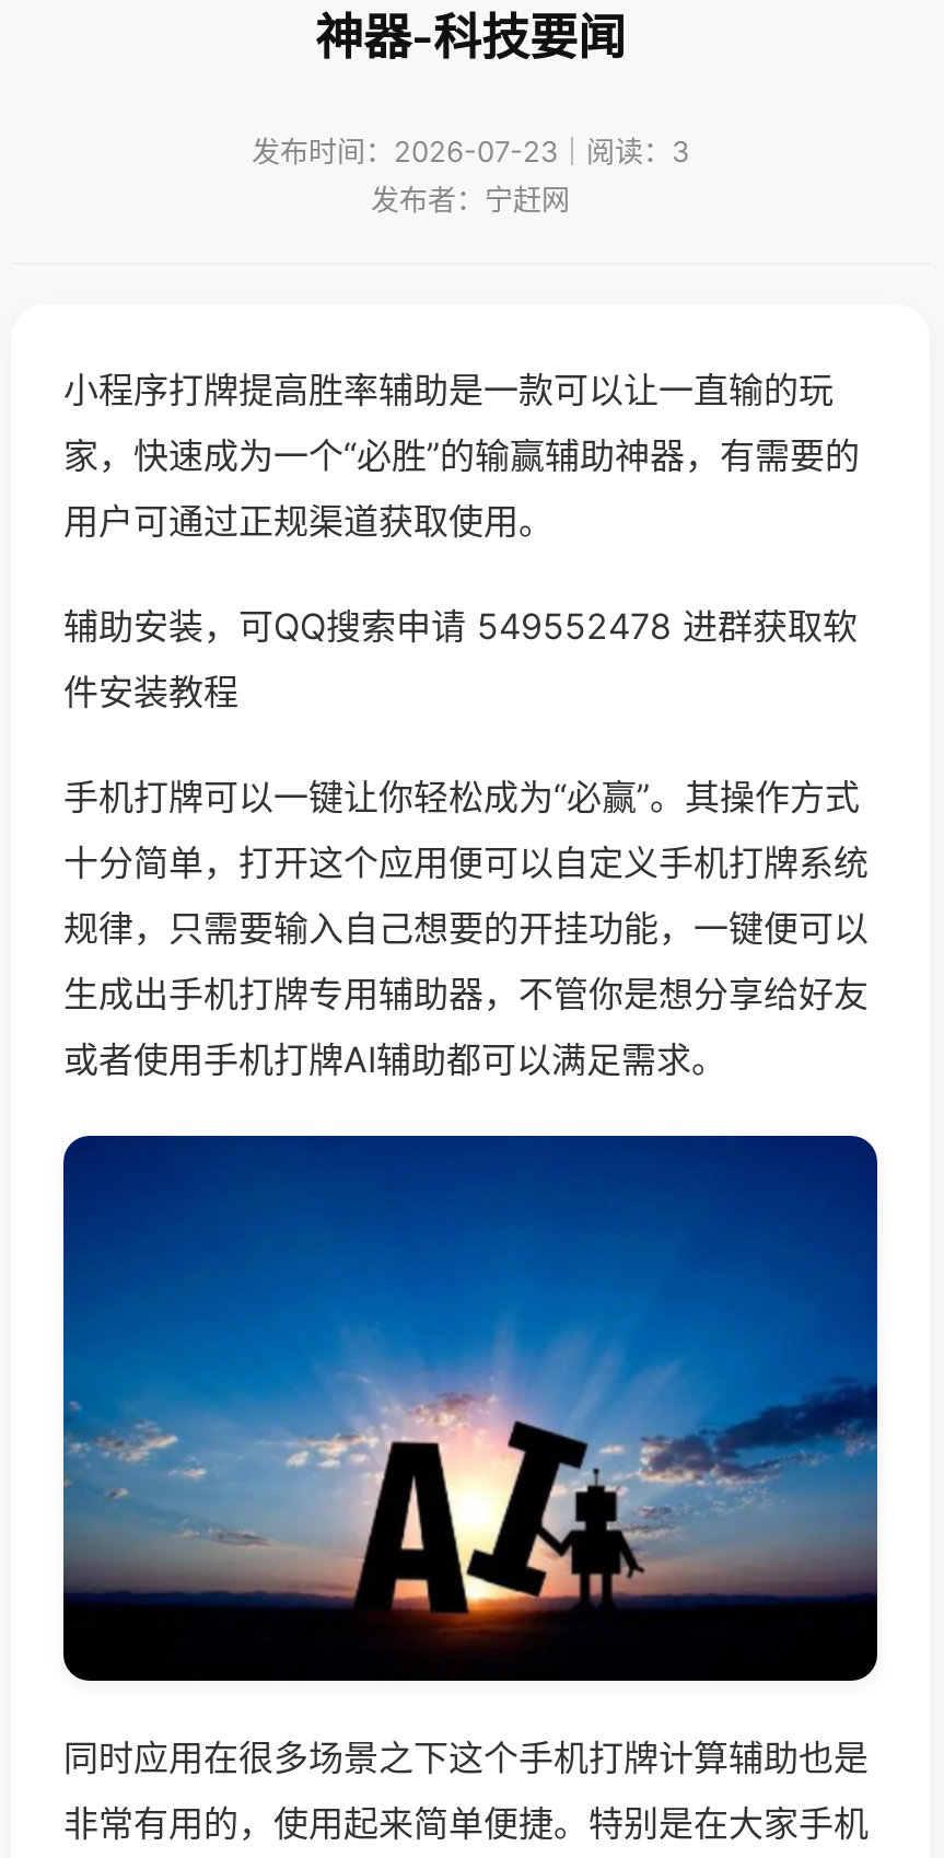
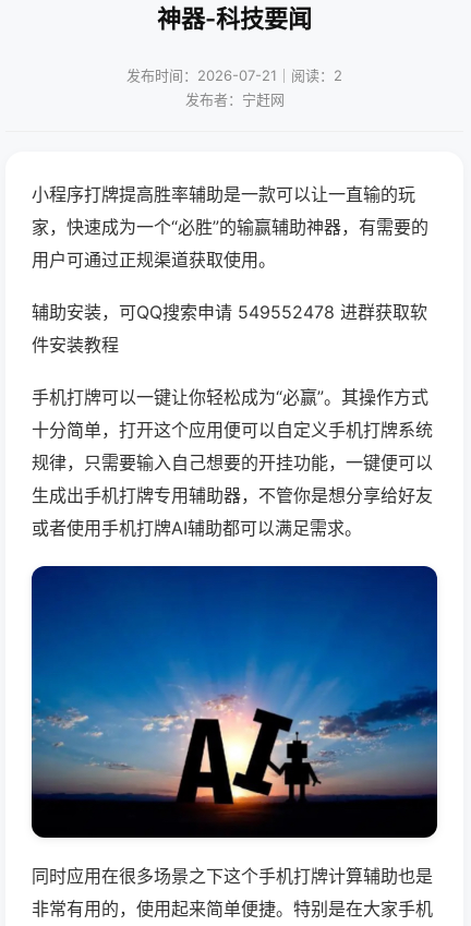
[252,133,689,169] 发布时间：2026-07-23｜阅读：3 -> [126,67,342,84] 发布时间：2026-07-21｜阅读：2

